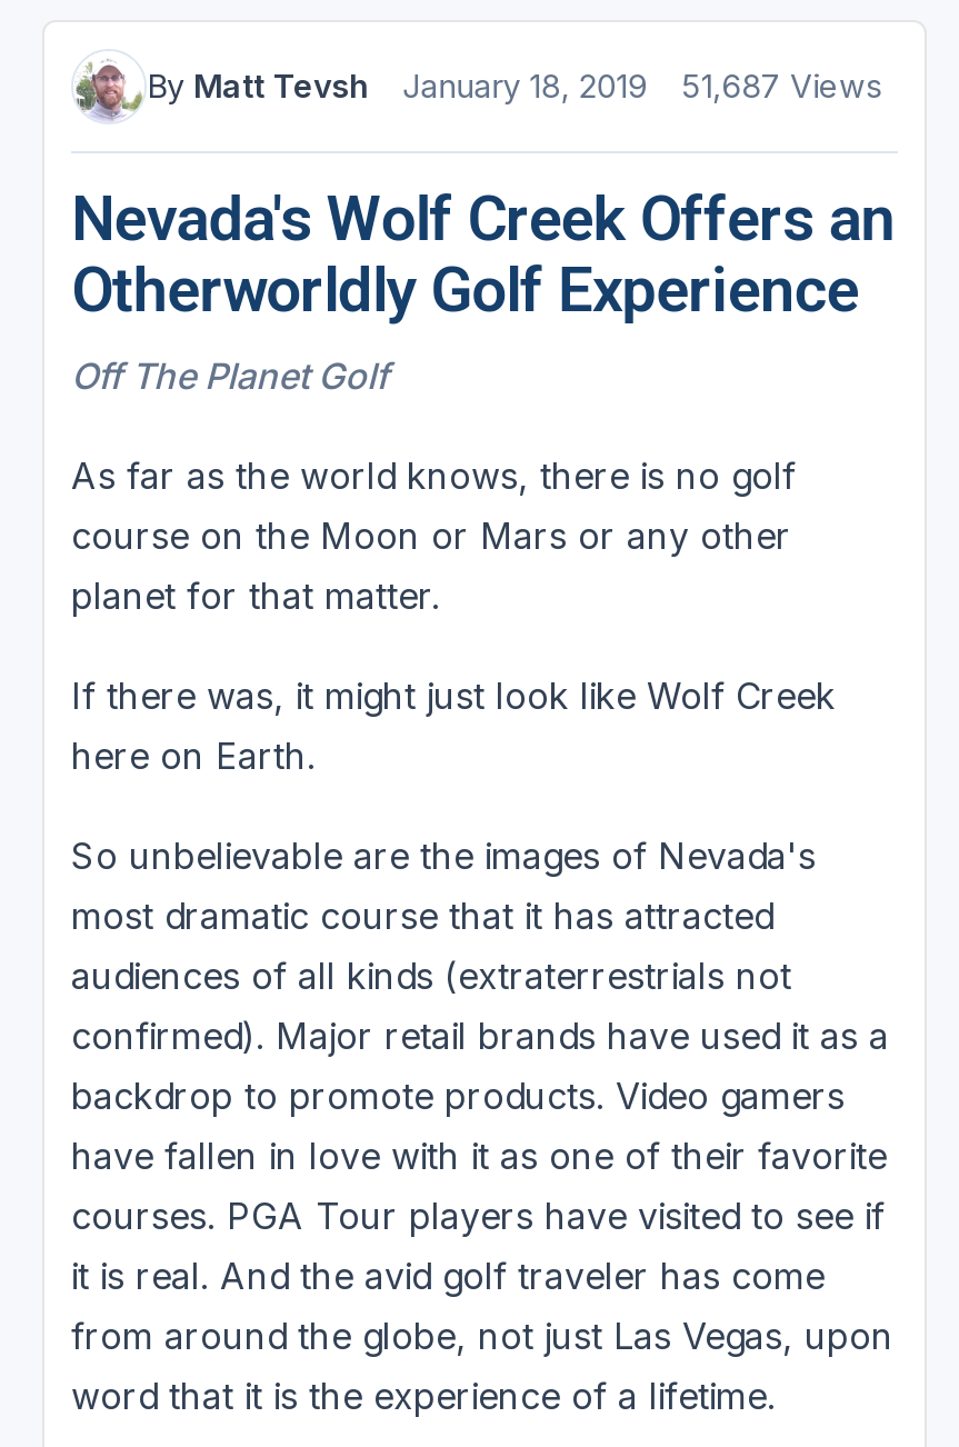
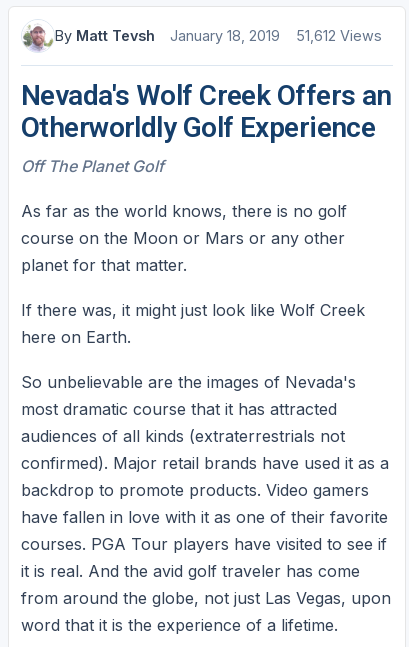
[147,66,883,103] By Matt Tevsh January 18, 2019 51,687 Views -> [55,26,381,43] By Matt Tevsh January 18, 2019 51,612 Views

